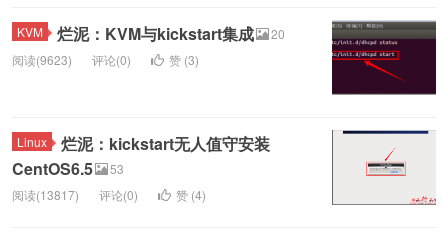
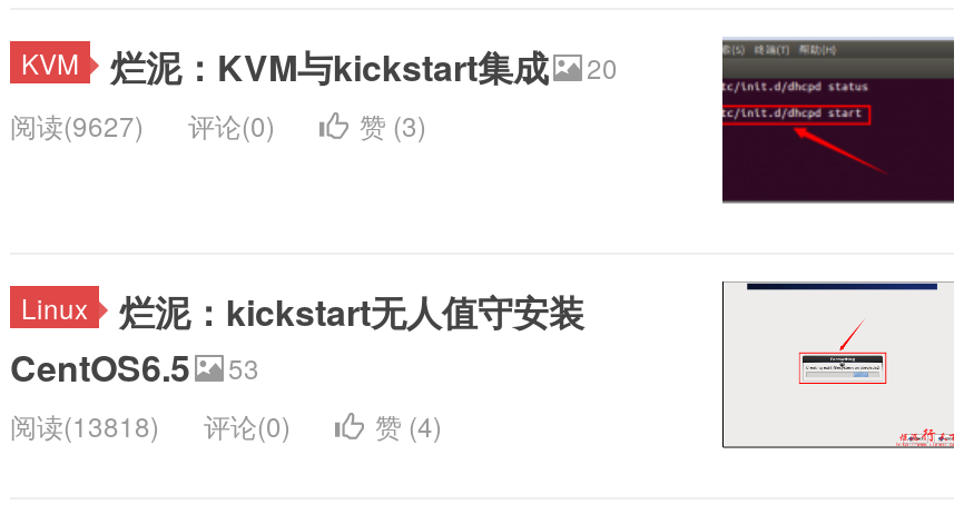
[12,51,131,68] 阅读(9623) 评论(0) -> [10,106,275,144] 阅读(9627) 评论(0)
[12,186,138,203] 阅读(13817) 评论(0) -> [10,406,291,444] 阅读(13818) 评论(0)

